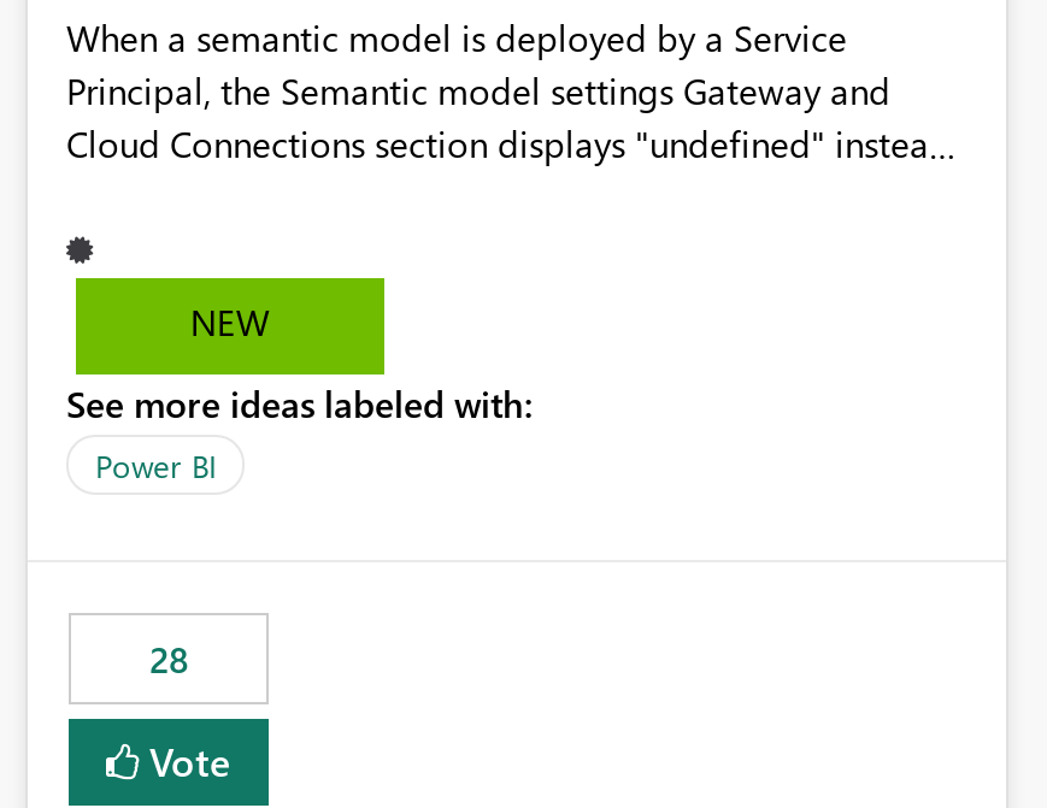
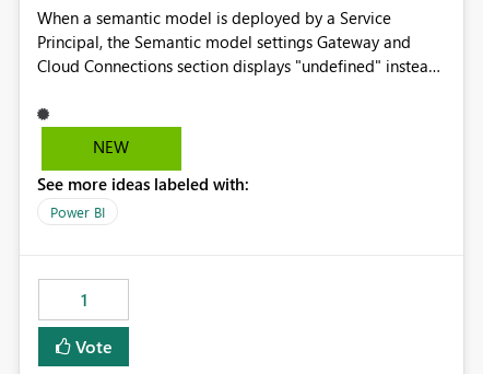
[149,636,188,684] 28 -> [80,289,87,311] 1

